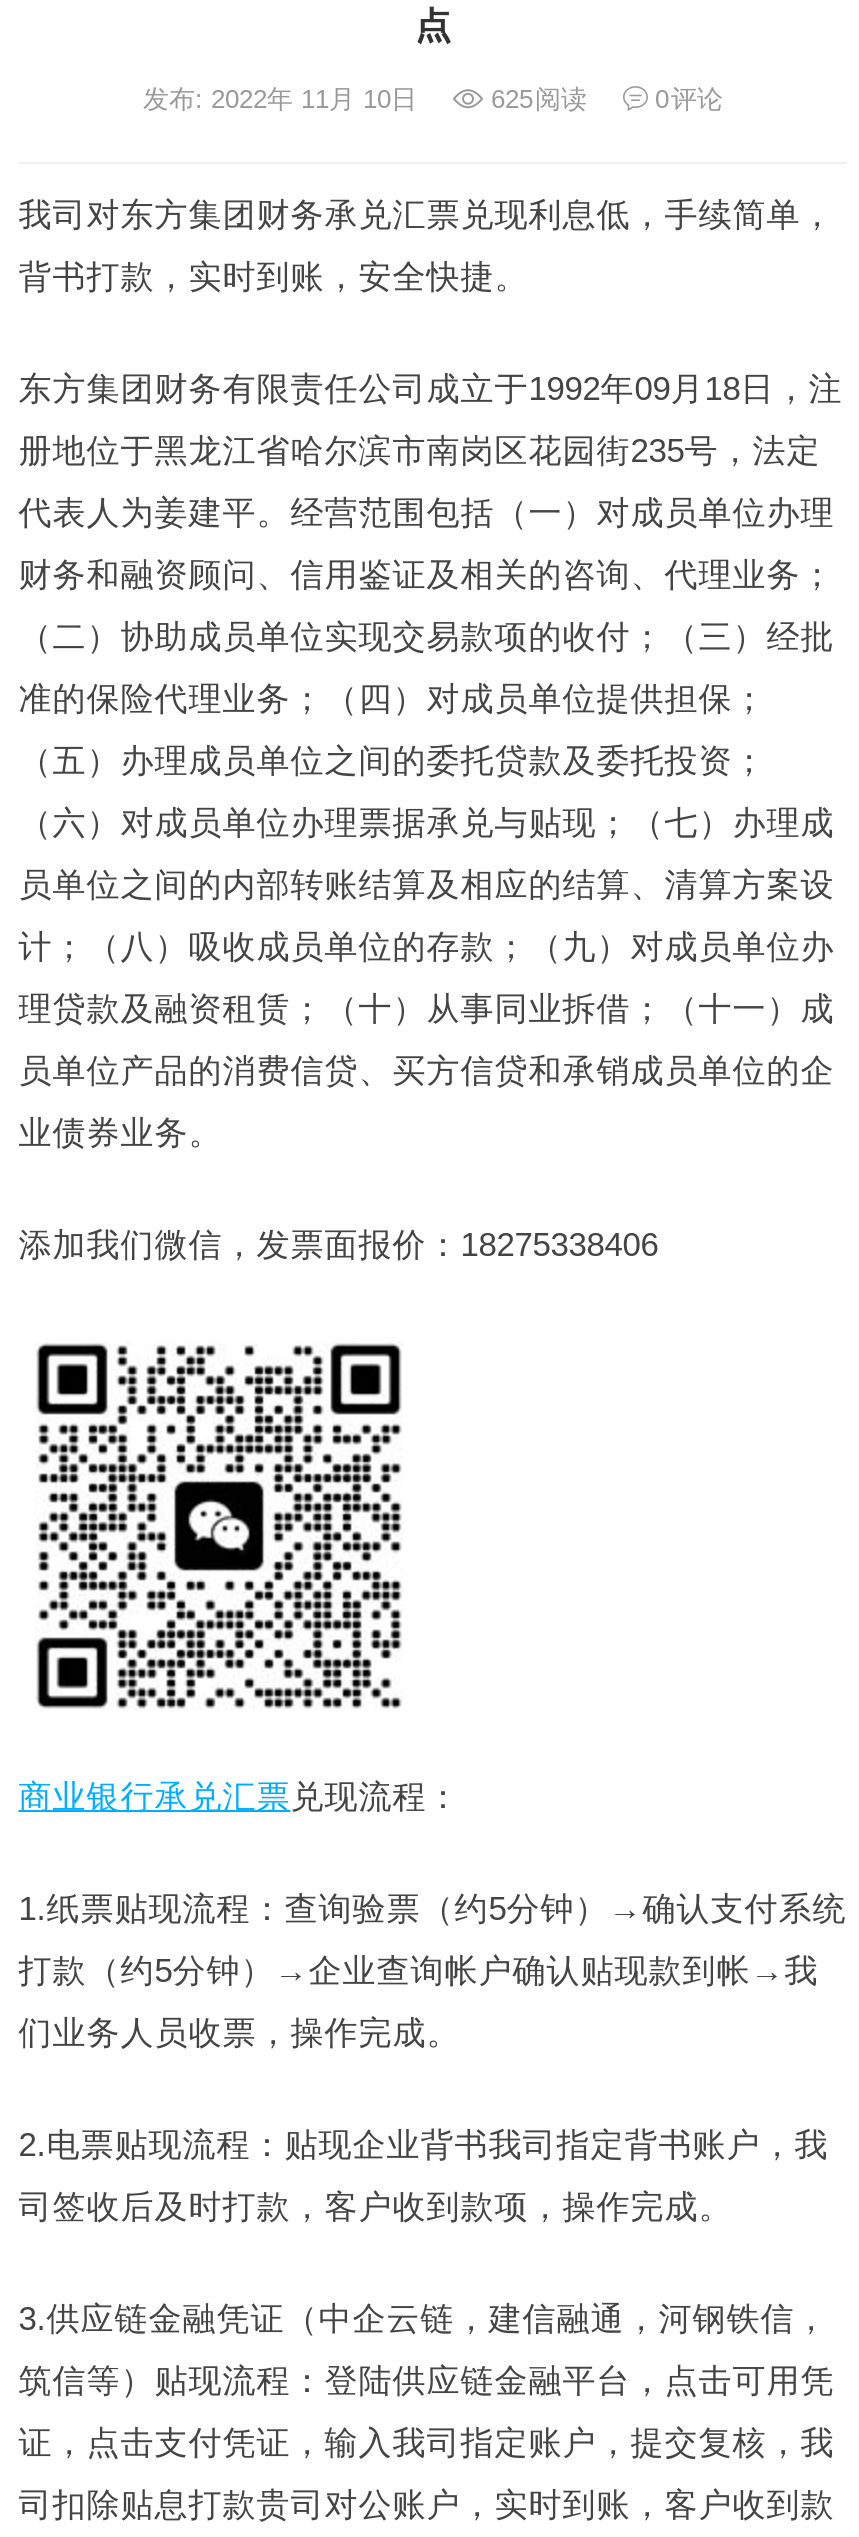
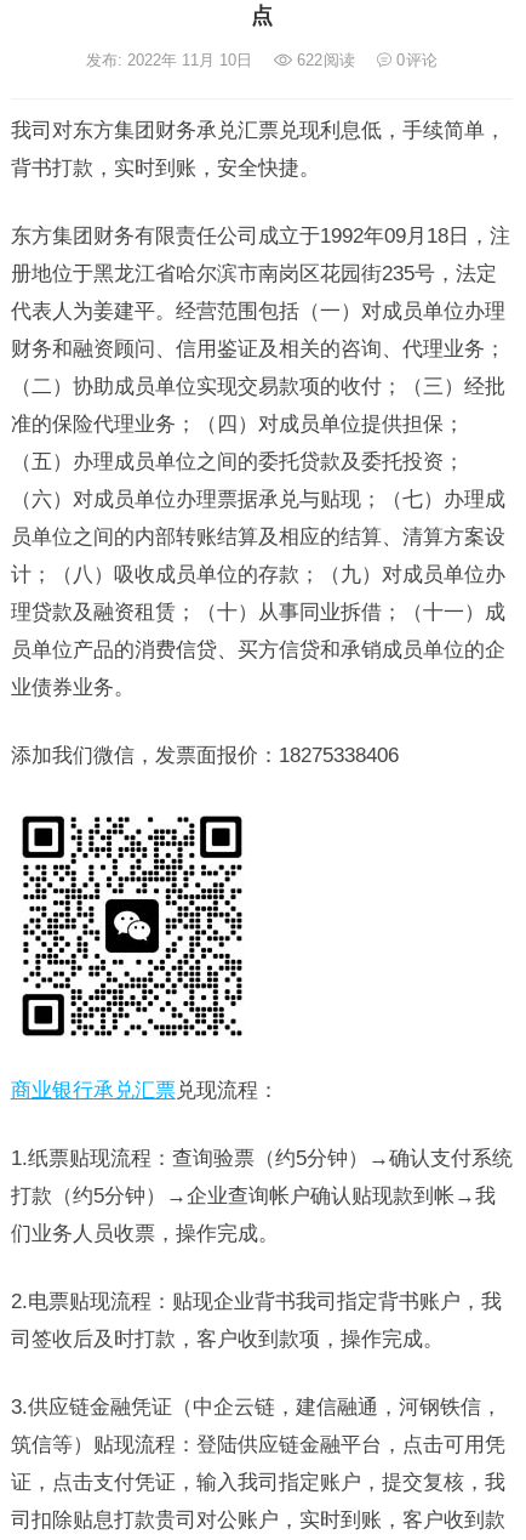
[143,84,723,114] 发布: 2022年 11月 10日 625阅读 0评论 -> [86,51,438,69] 发布: 2022年 11月 10日 622阅读 0评论

